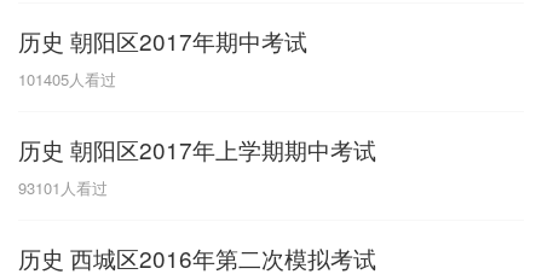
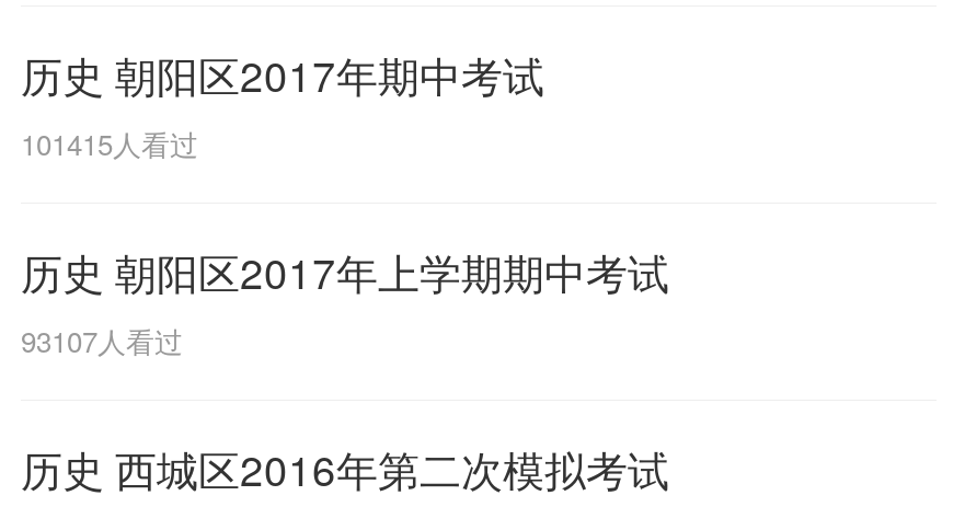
[18,68,116,91] 101405人看过 -> [21,123,198,164] 101415人看过
[18,176,108,199] 93101人看过 -> [21,320,183,361] 93107人看过

